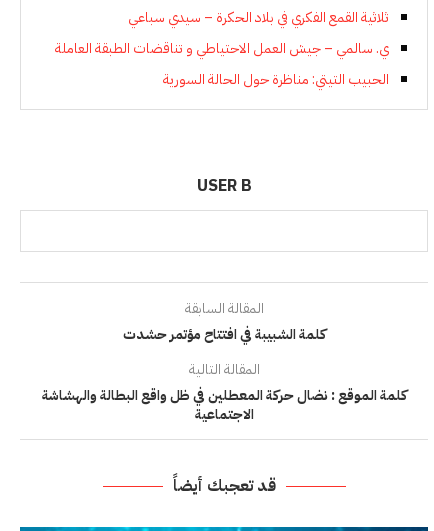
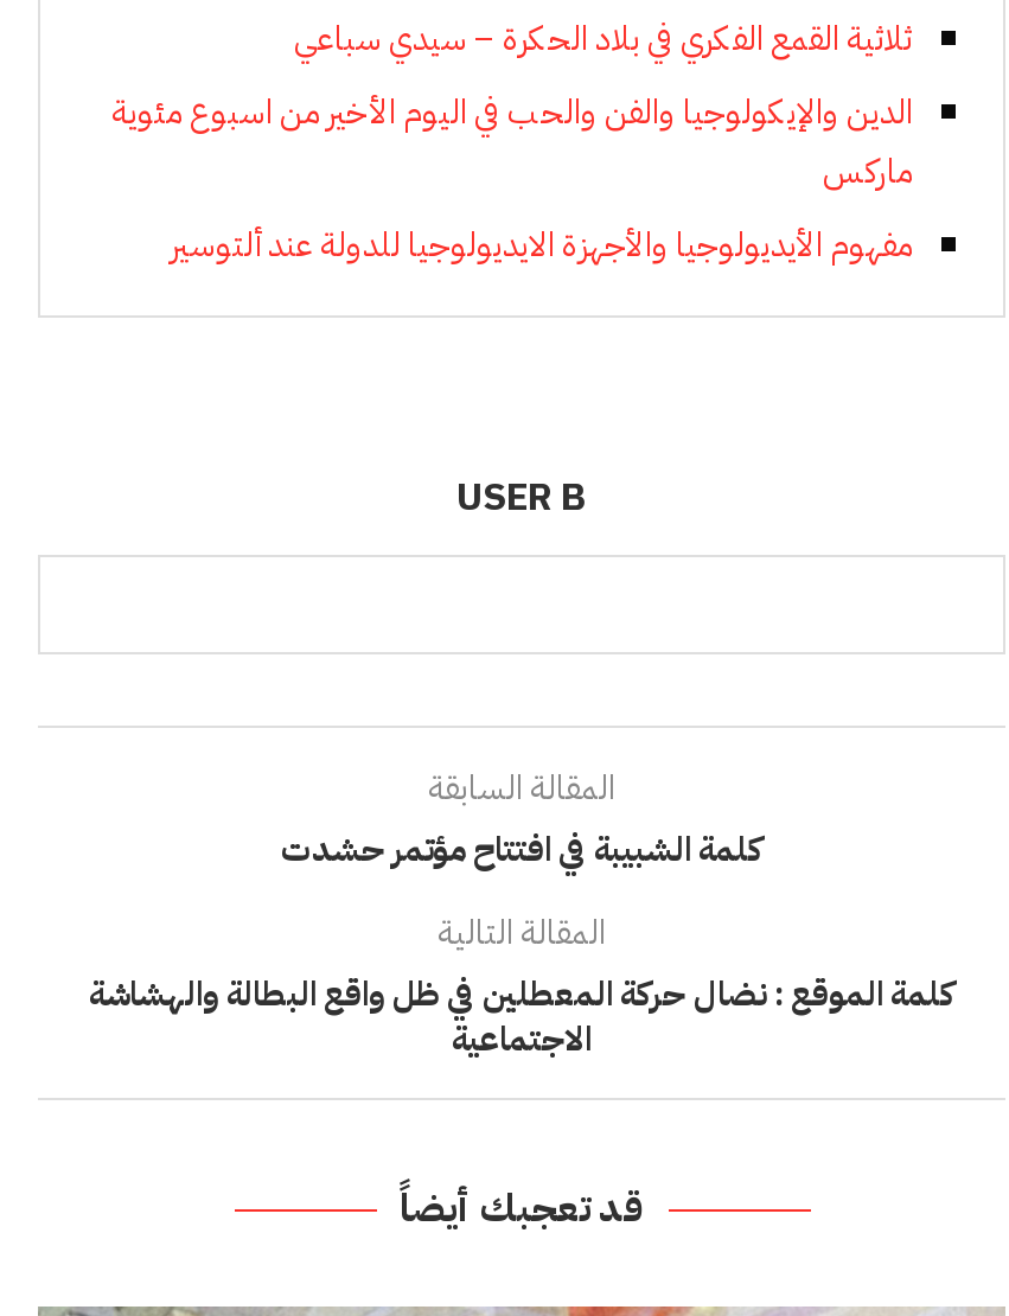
[55,38,389,59] ي. سالمي – جيش العمل الاحتياطي و تناقضات الطبقة العاملة -> [111,88,913,197] الدين والإيكولوجيا والفن والحب في اليوم الأخير من اسبوع مئوية | ماركس
[163,69,389,90] الحبيب التيتي: مناظرة حول الحالة السورية -> [171,221,913,270] مفهوم الأيديولوجيا والأجهزة الايديولوجيا للدولة عند ألتوسير

